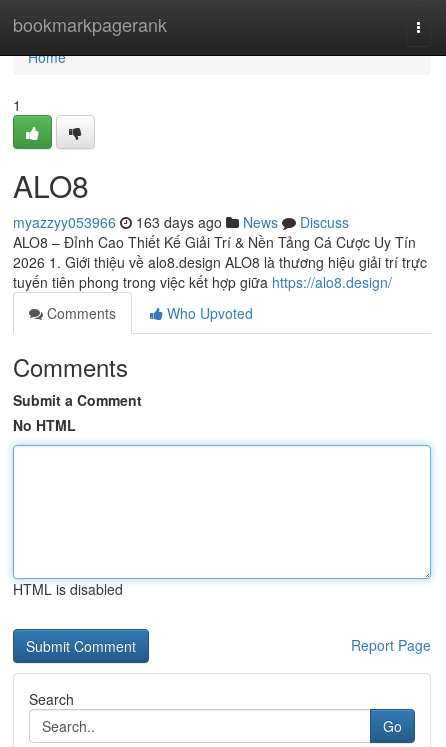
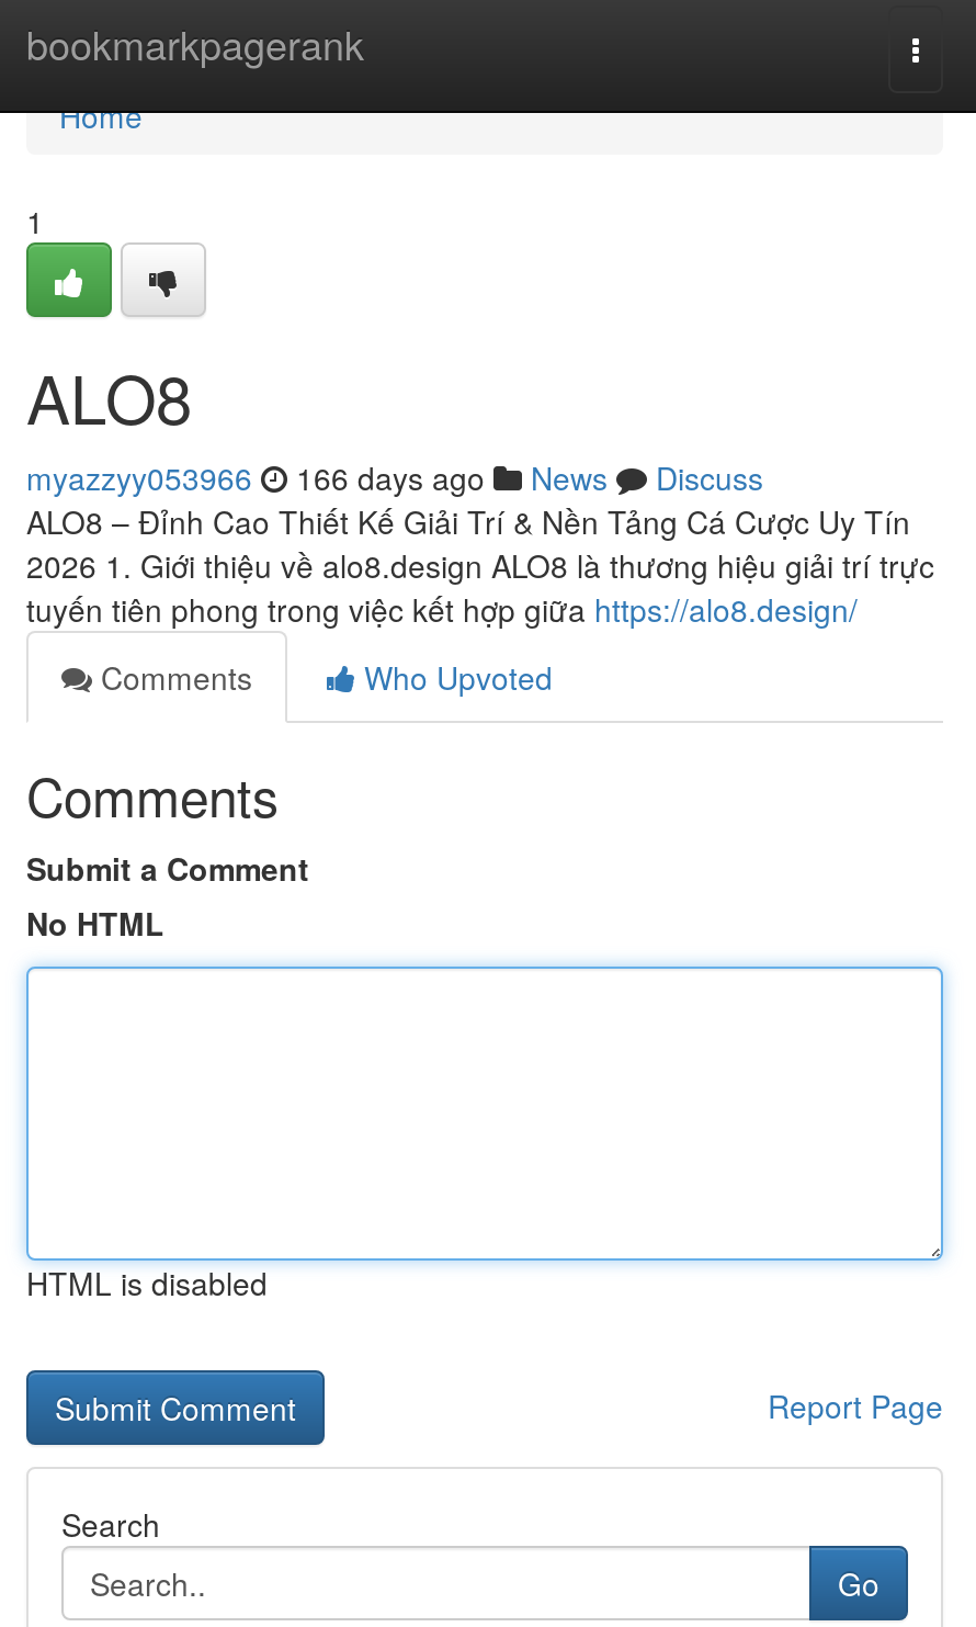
[13,212,349,232] myazzyy053966 163 days ago News Discuss -> [26,455,763,499] myazzyy053966 166 days ago News Discuss

